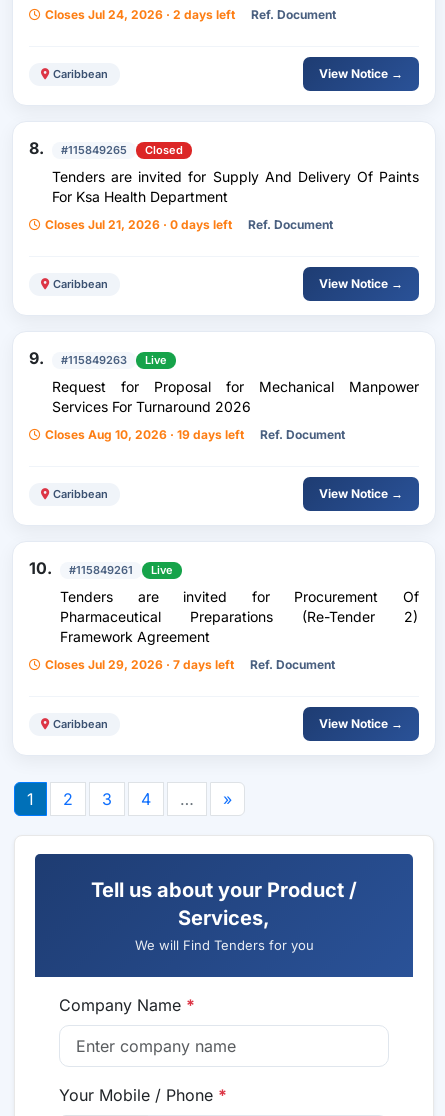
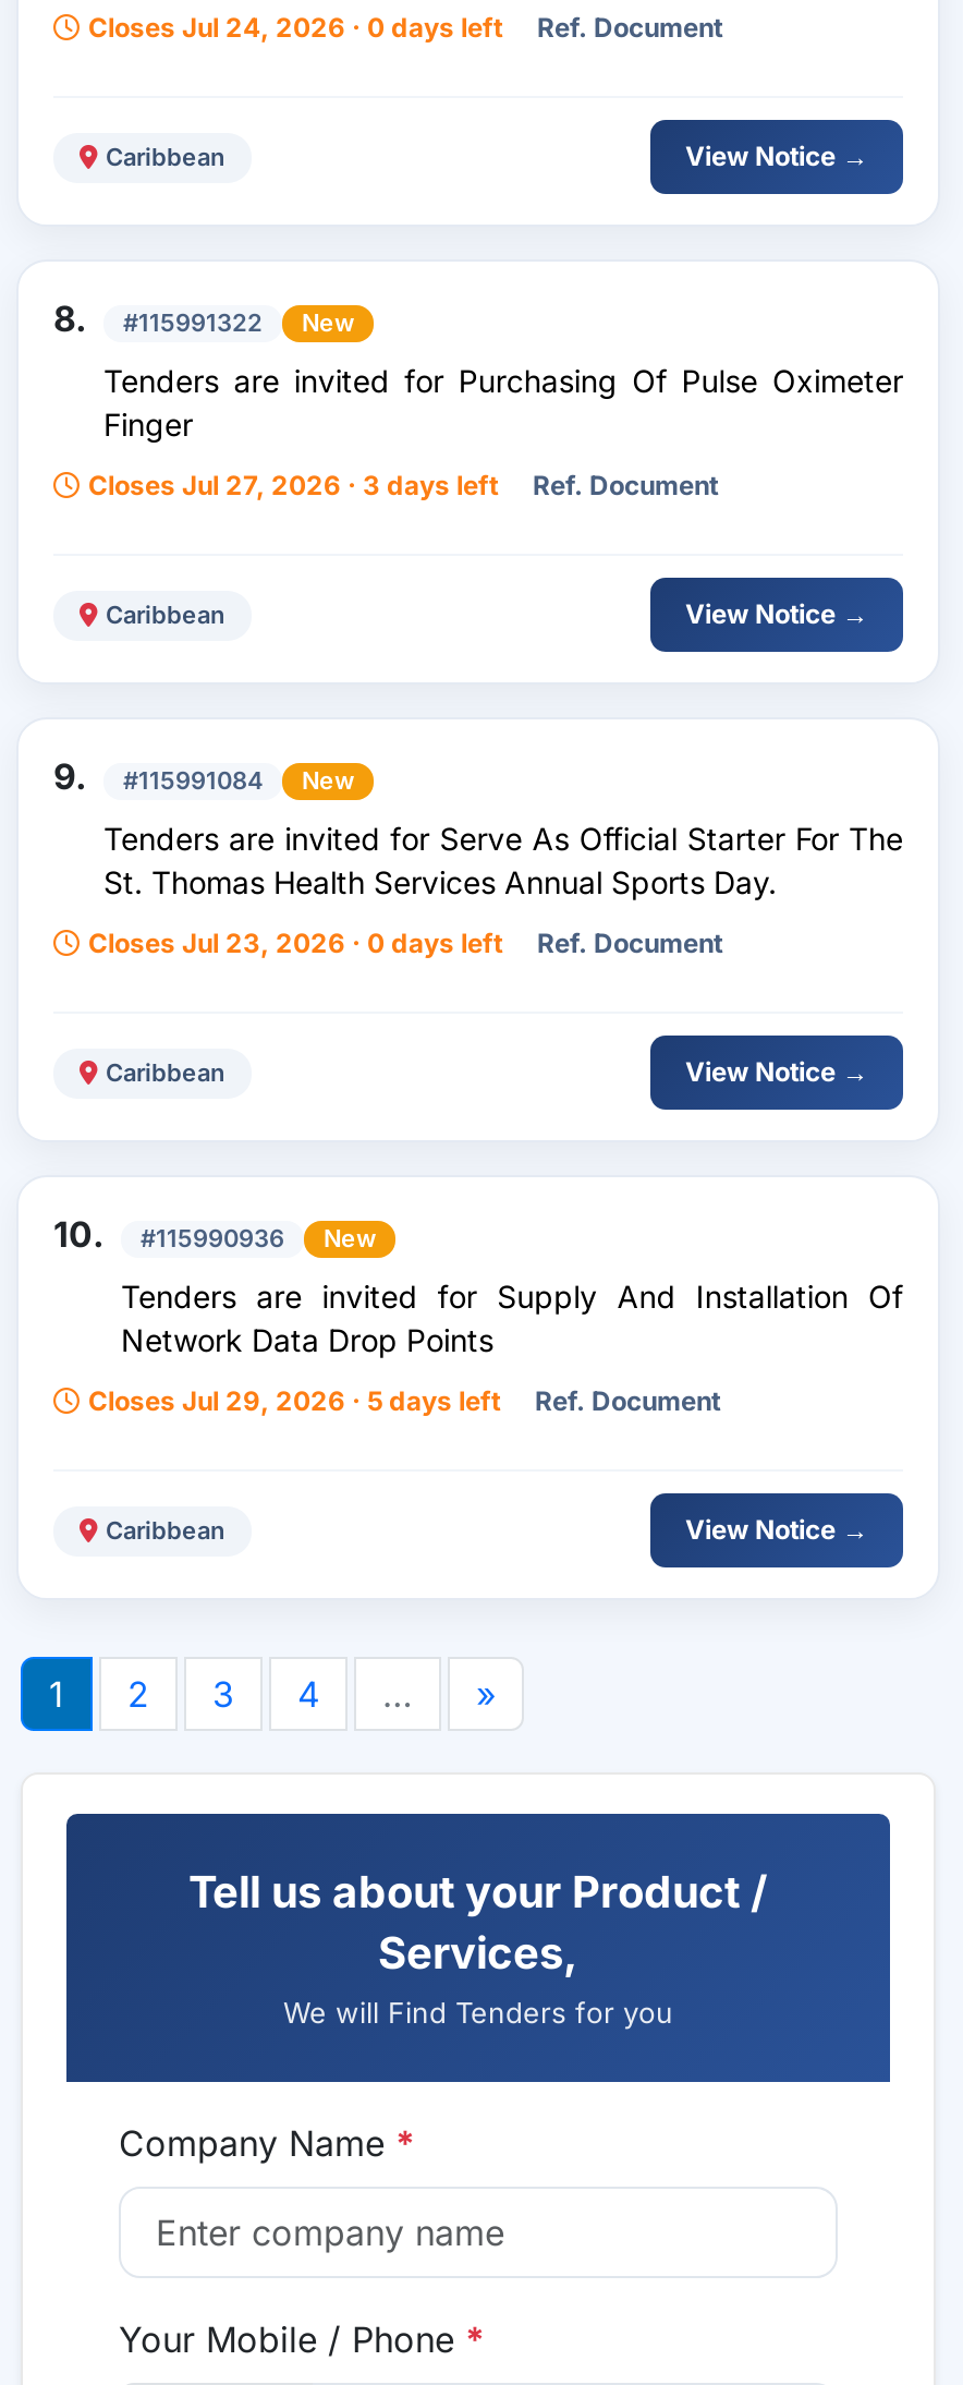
[45,7,235,22] Closes Jul 24, 2026 · 2 days left -> [88,11,502,44] Closes Jul 24, 2026 · 0 days left
[61,143,183,157] #115849265 | Closed -> [123,307,354,338] #115991322 | New
[52,168,419,205] Tenders are invited for Supply And Delivery Of Paints | For Ksa Health Department -> [103,362,903,443] Tenders are invited for Purchasing Of Pulse Oximeter | Finger
[45,217,232,232] Closes Jul 21, 2026 · 0 days left -> [88,469,498,501] Closes Jul 27, 2026 · 3 days left
[61,353,167,367] #115849263 | Live -> [123,765,354,796] #115991084 | New
[52,378,419,415] Request for Proposal for Mechanical Manpower | Services For Turnaround 2026 -> [103,820,903,900] Tenders are invited for Serve As Official Starter For The | St. Thomas Health Services Annual Sports Day.
[45,427,244,442] Closes Aug 10, 2026 · 19 days left -> [88,927,502,959] Closes Jul 23, 2026 · 0 days left
[69,563,173,577] #115849261 | Live -> [141,1223,376,1254] #115990936 | New
[60,588,419,645] Tenders are invited for Procurement Of | Pharmaceutical Preparations (Re-Tender 2) | Framework Agreement -> [121,1278,903,1358] Tenders are invited for Supply And Installation Of | Network Data Drop Points
[45,657,234,672] Closes Jul 29, 2026 · 7 days left -> [88,1384,500,1417] Closes Jul 29, 2026 · 5 days left

